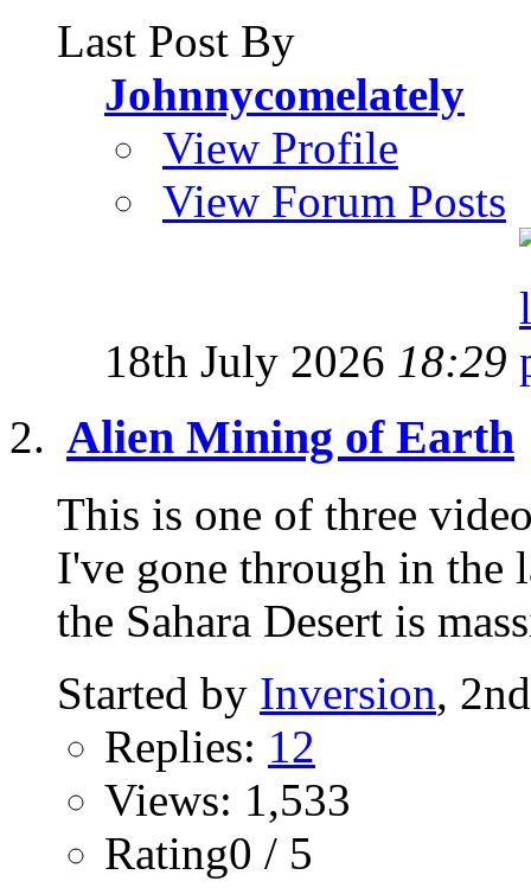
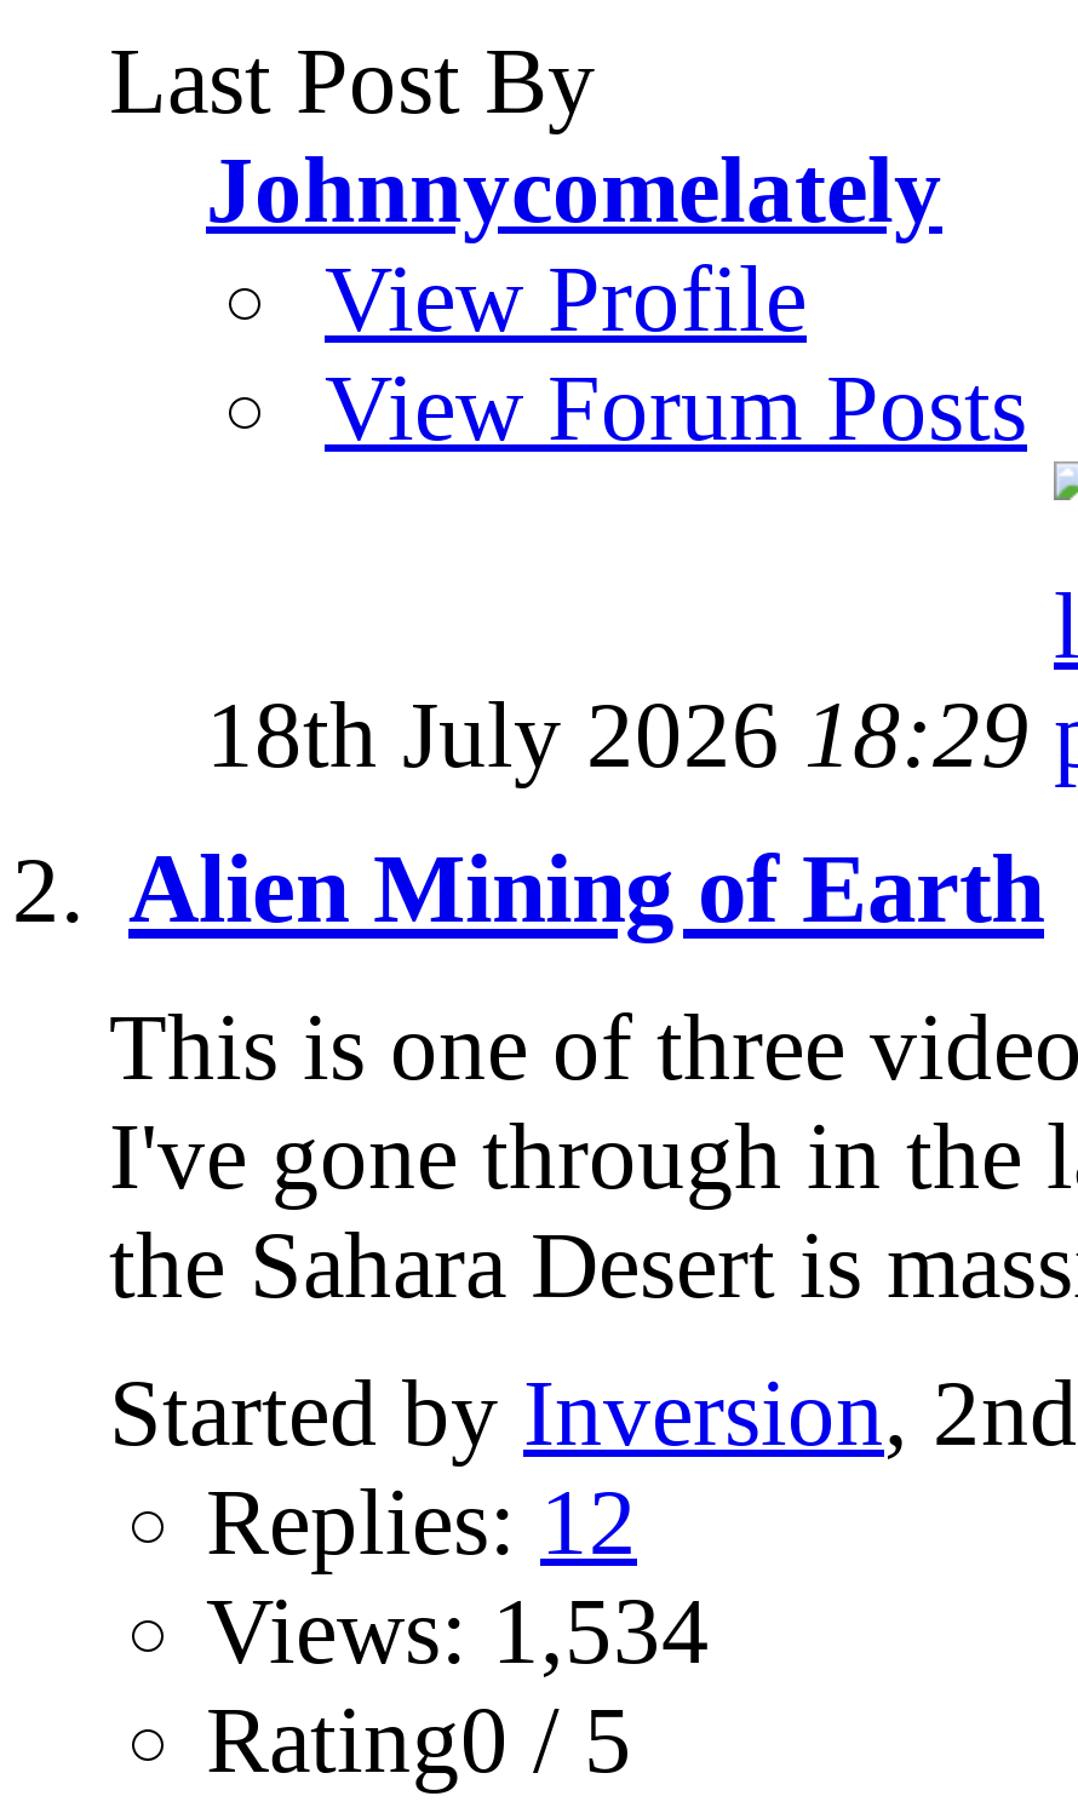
[104,774,351,825] Views: 1,533 -> [206,1578,710,1682] Views: 1,534

